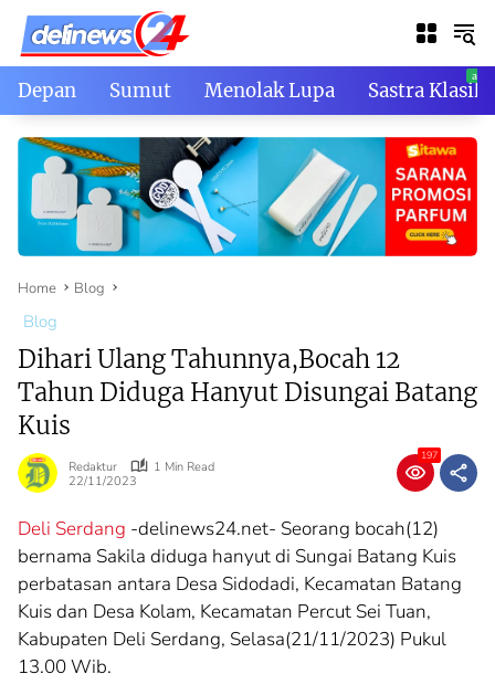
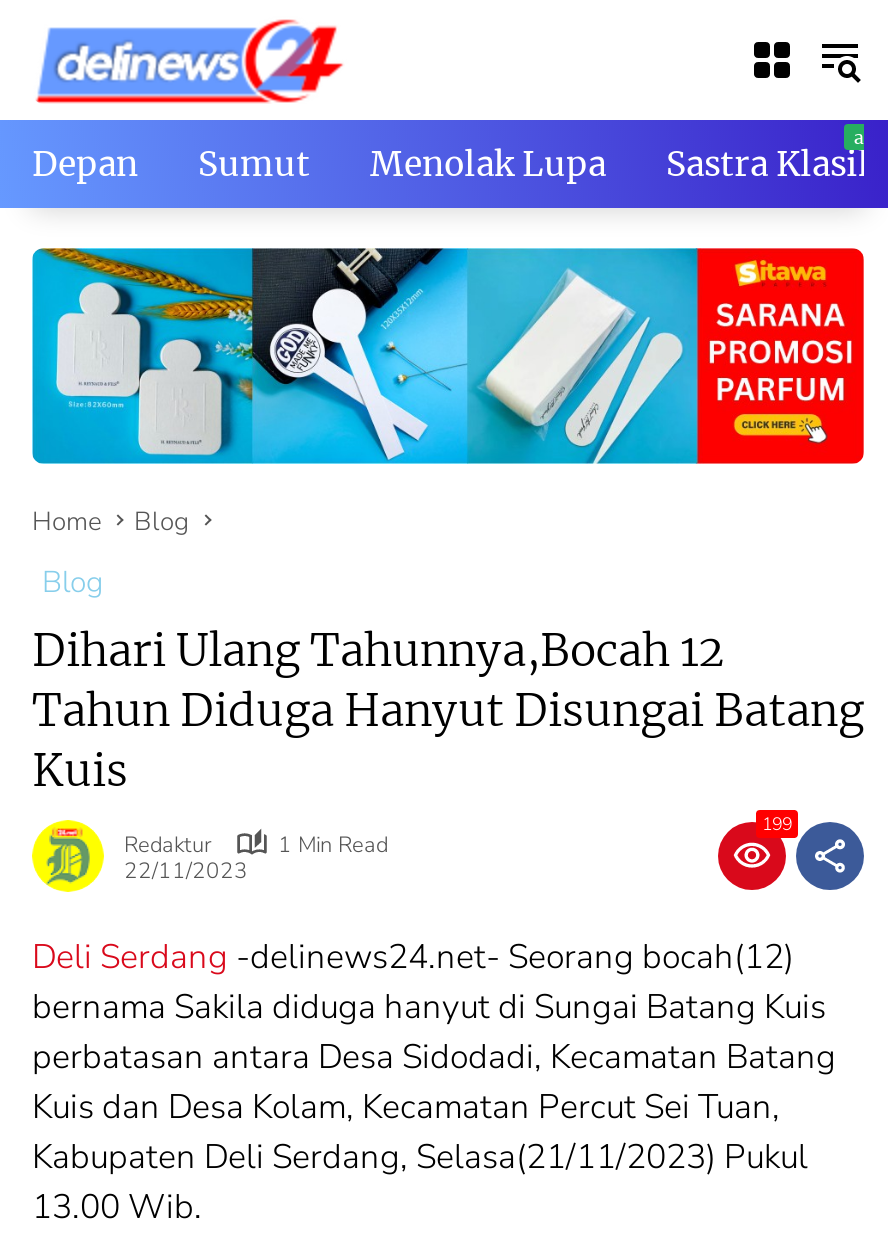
[421,448,438,461] 197 -> [762,811,792,835] 199

